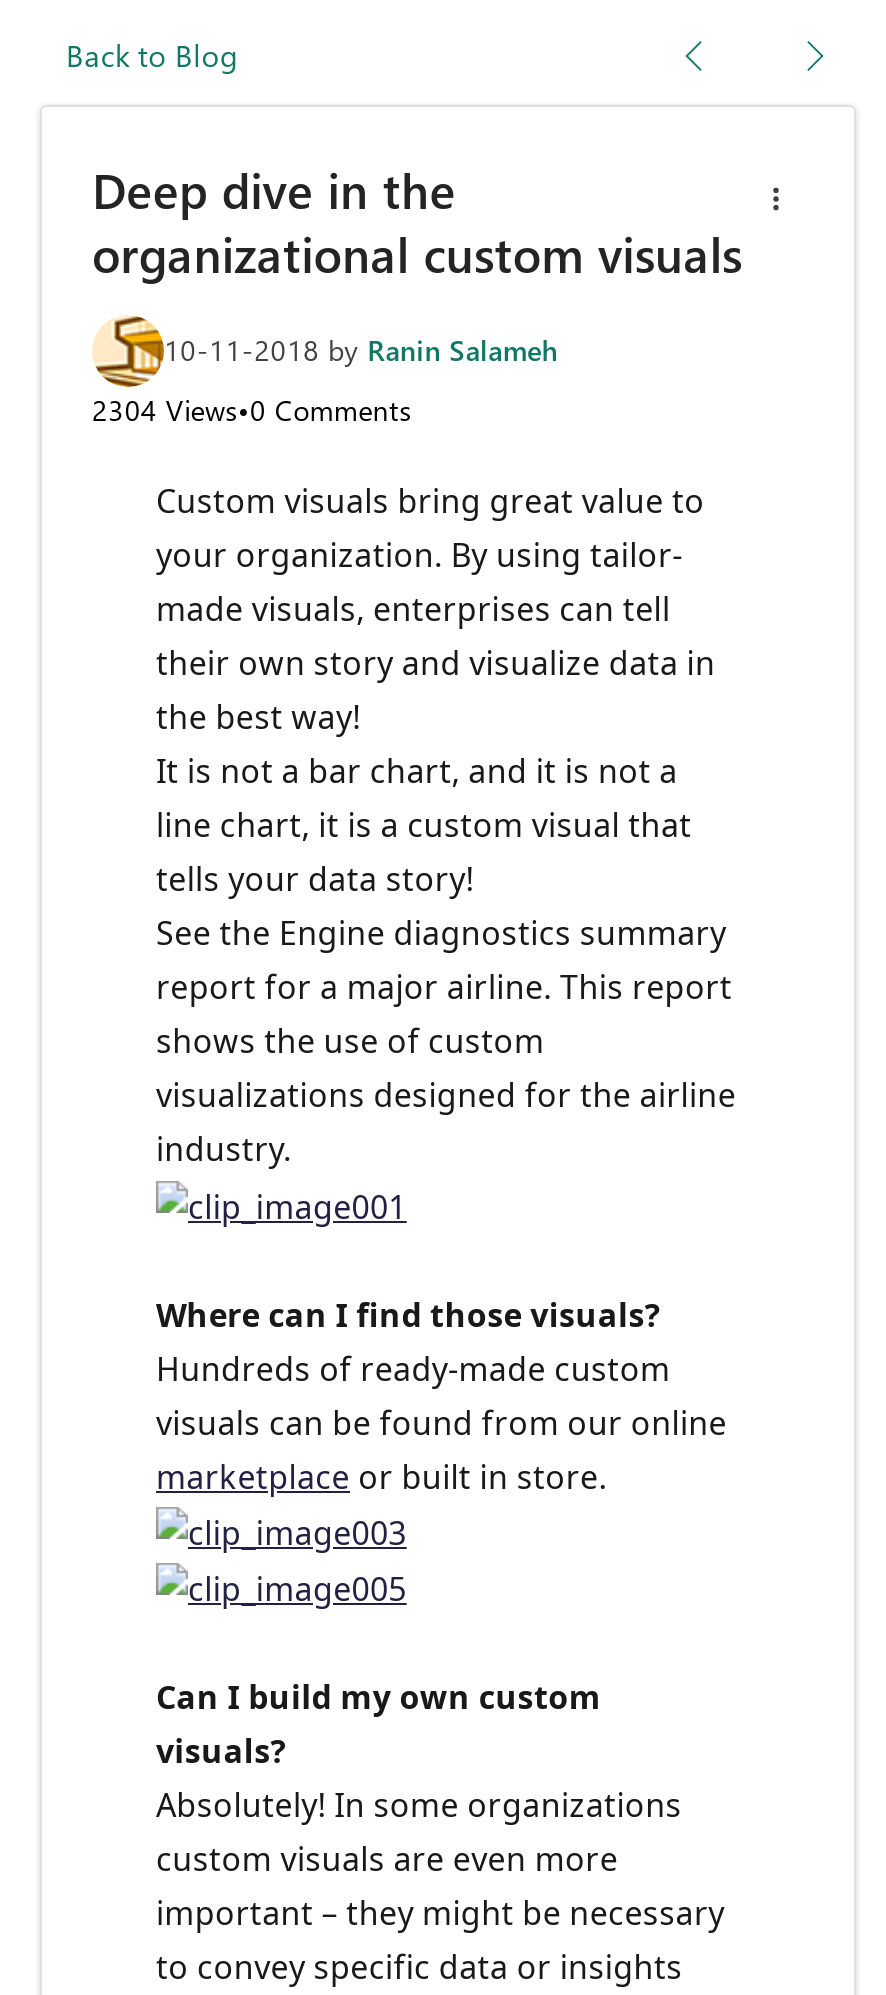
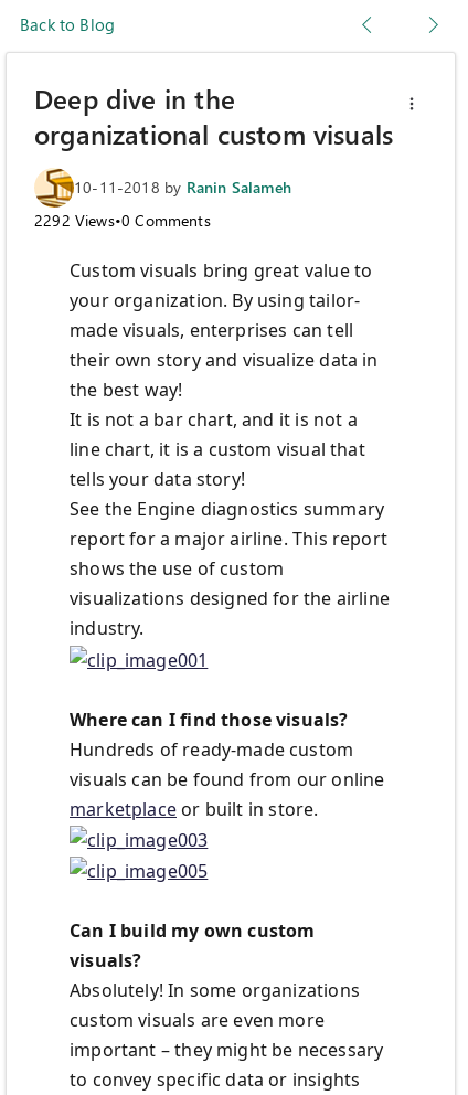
[92,392,412,430] 2304 Views•0 Comments -> [34,210,211,231] 2292 Views•0 Comments

